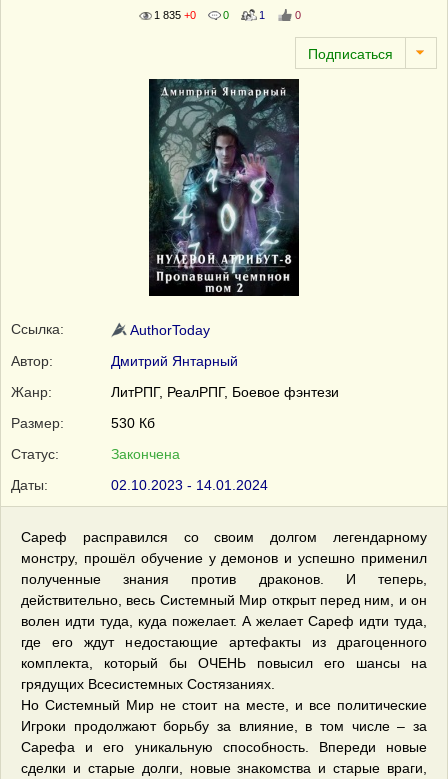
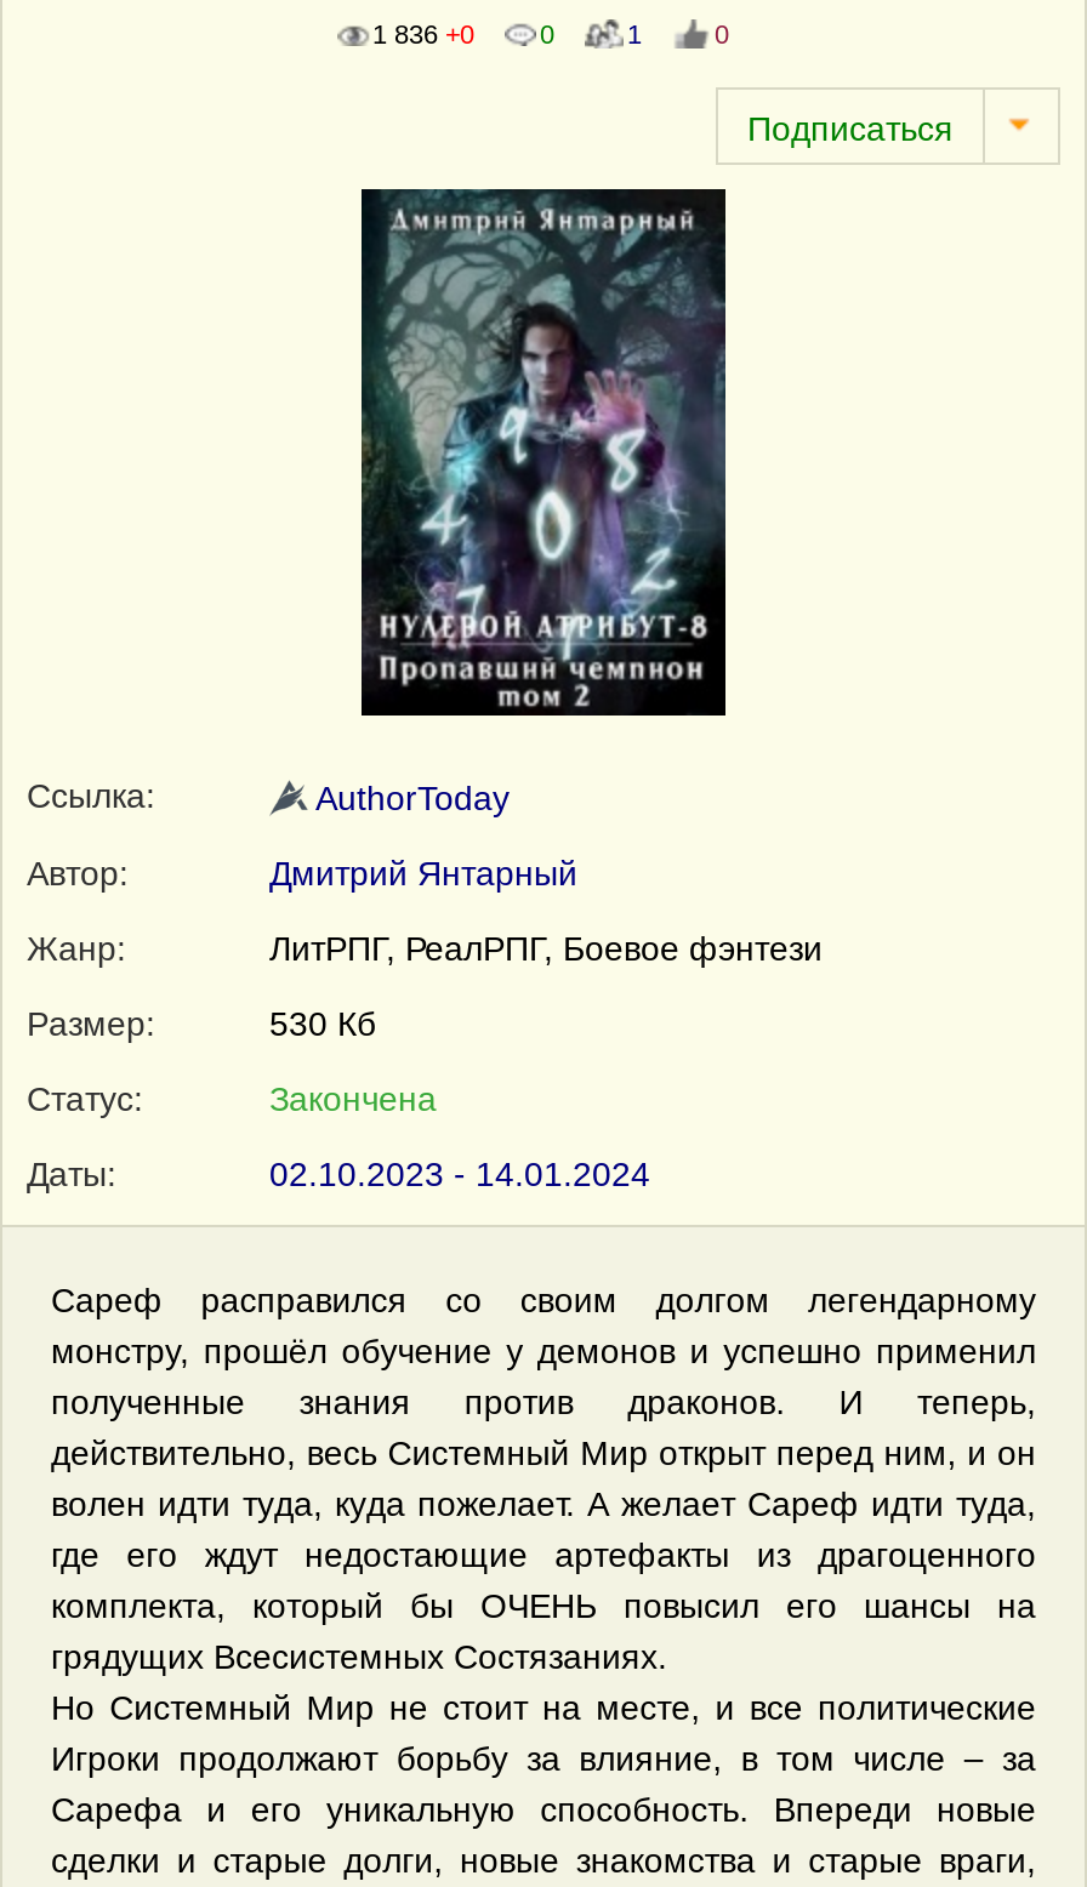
[153,9,195,21] 1 835 +0 -> [372,19,474,49] 1 836 +0

